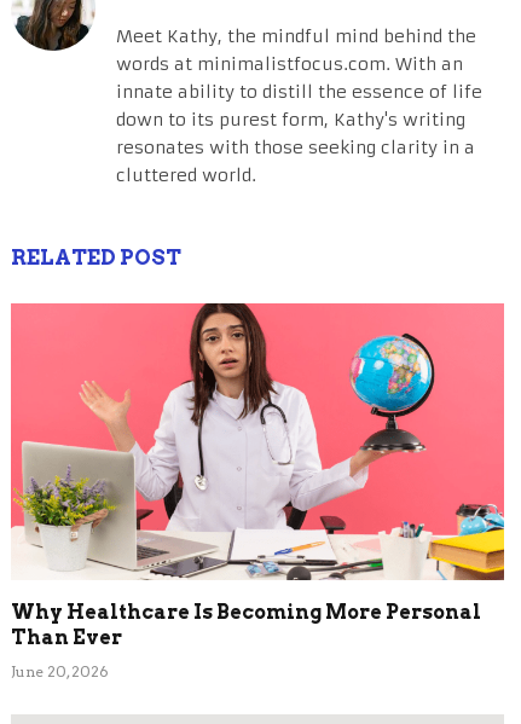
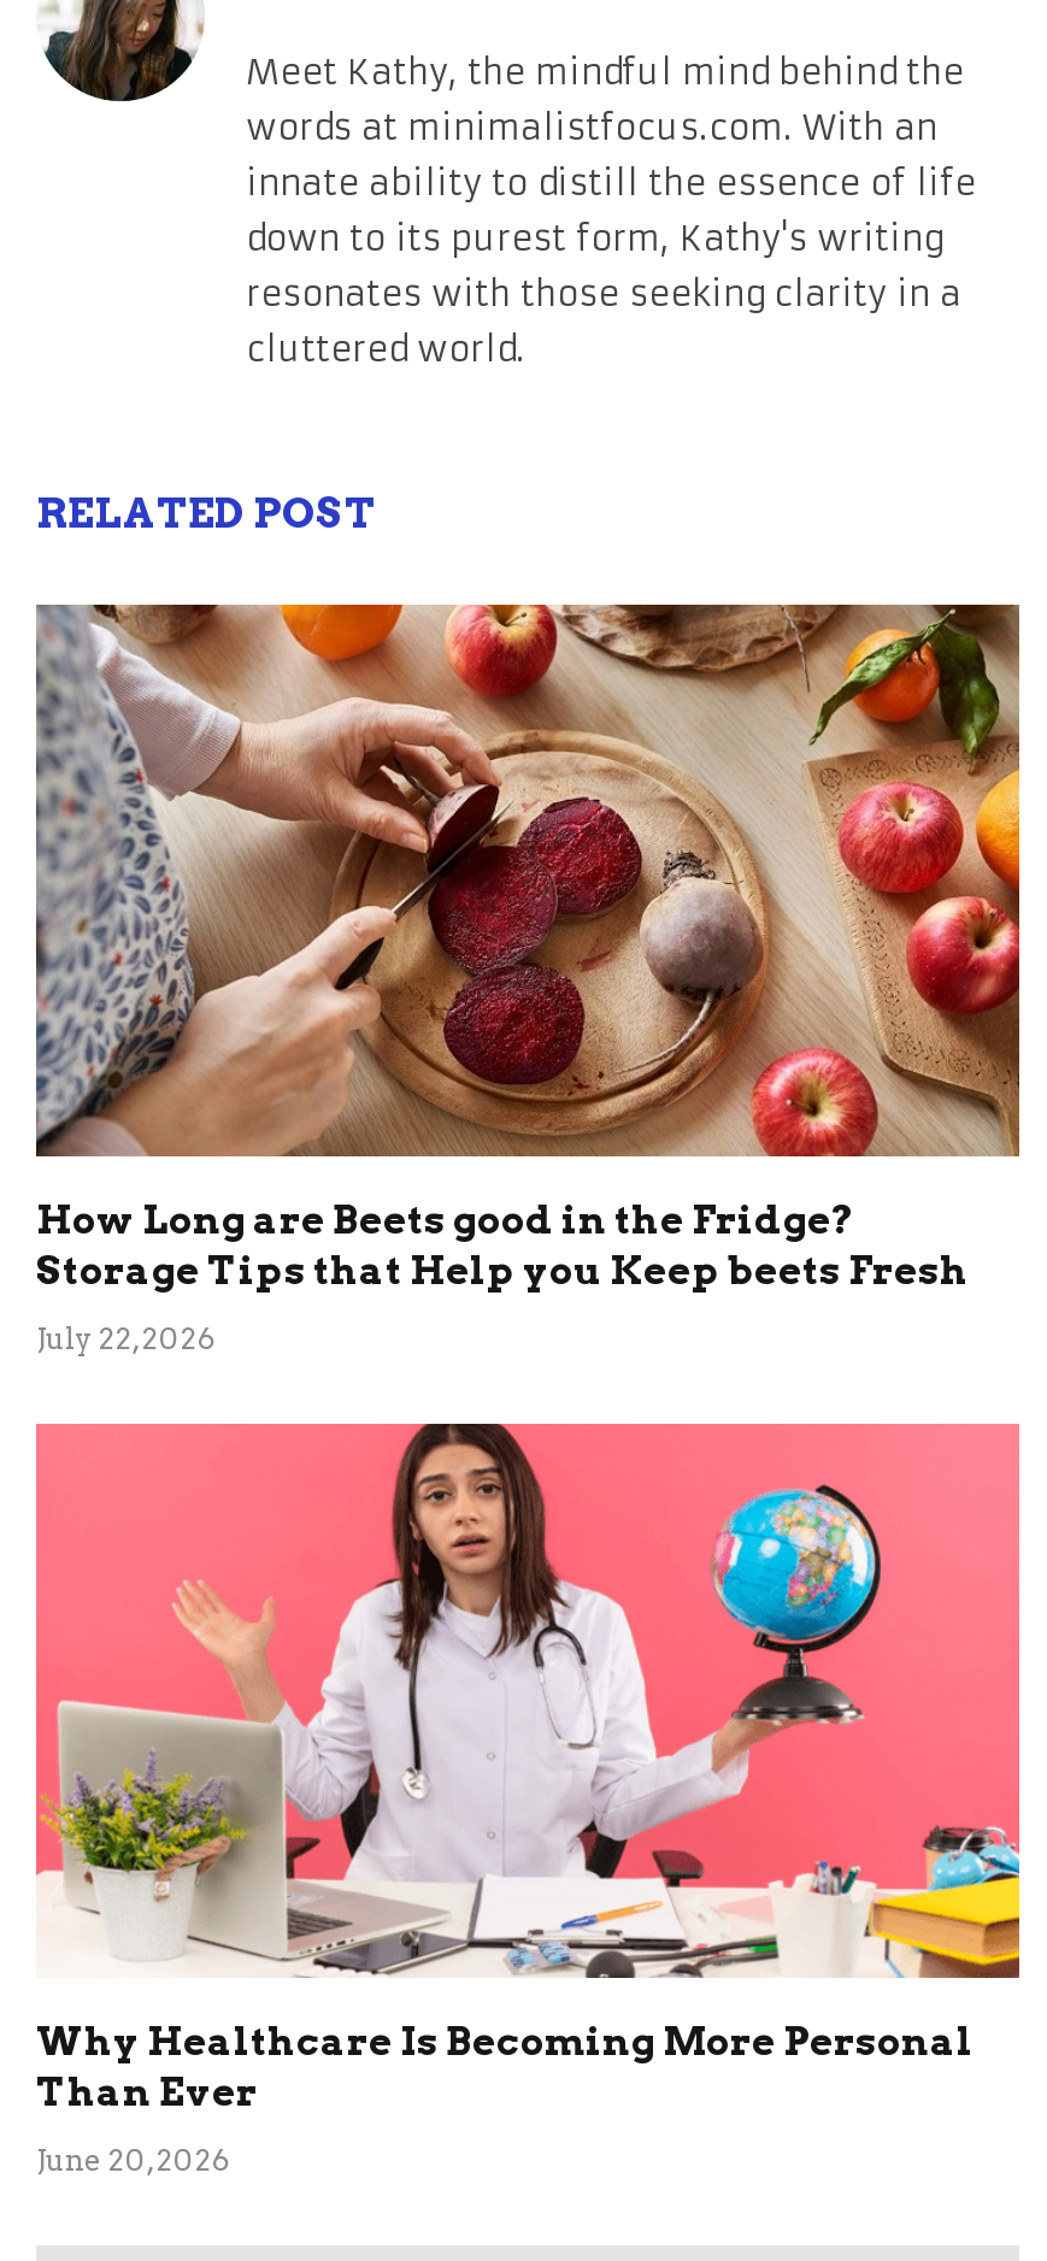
none -> [34,602,1022,1358] [image] | How Long are Beets good in the Fridge? | Storage Tips that Help you Keep beets Fresh | July 22, 2026

